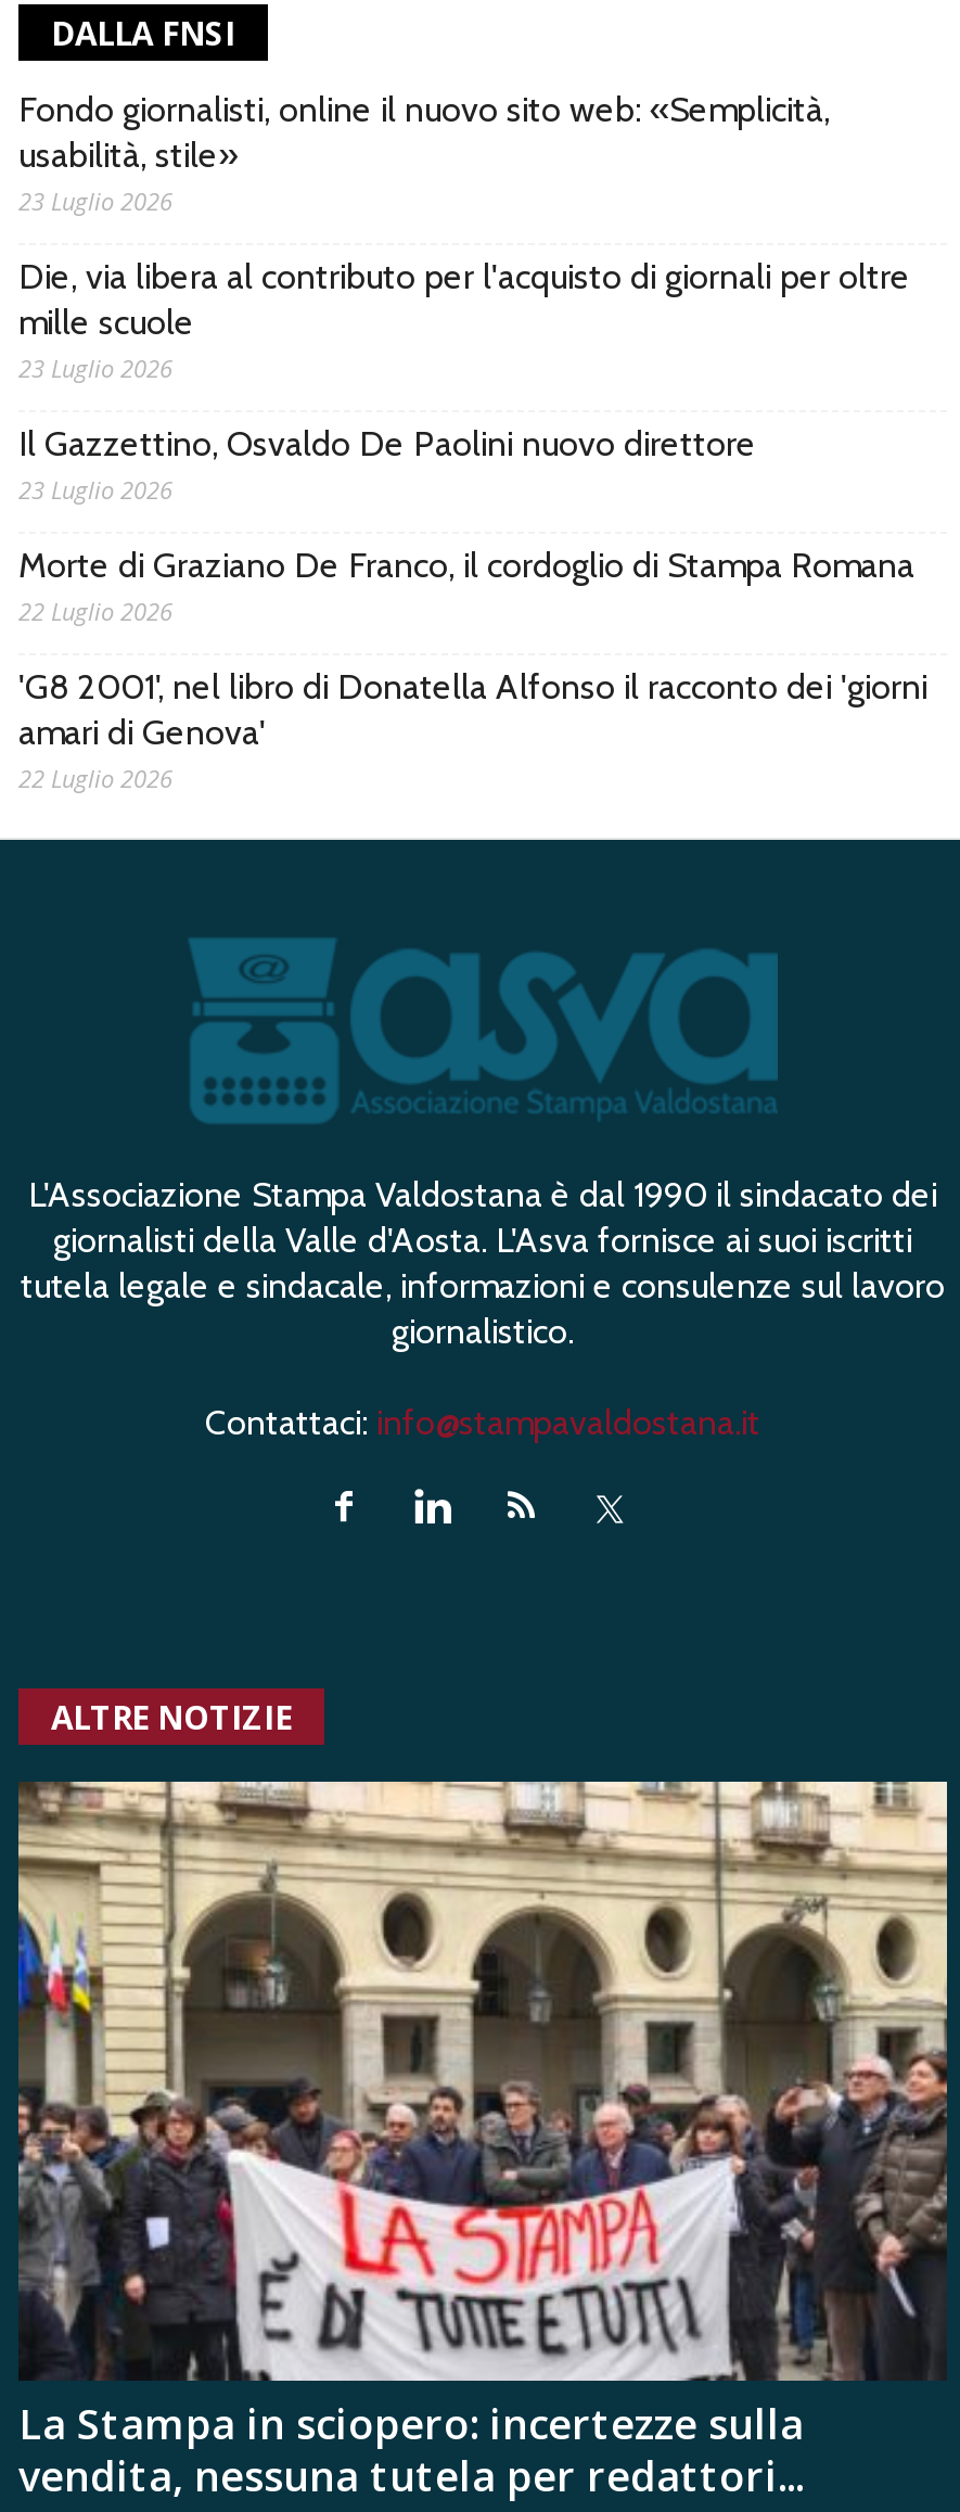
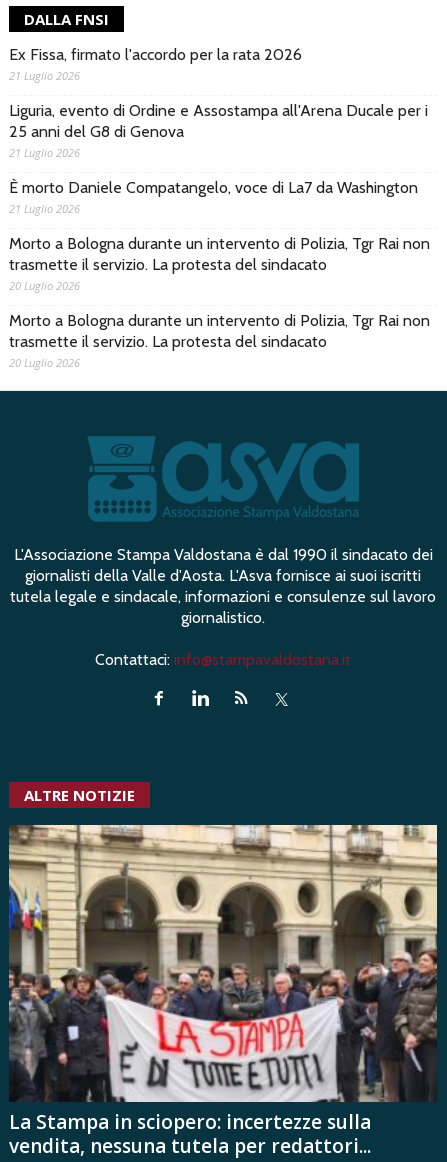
[18,90,830,218] Fondo giornalisti, online il nuovo sito web: «Semplicità, | usabilità, stile» | 23 Luglio 2026 -> [9,45,302,83] Ex Fissa, firmato l'accordo per la rata 2026 | 21 Luglio 2026
[18,257,910,385] Die, via libera al contributo per l'acquisto di giornali per oltre | mille scuole | 23 Luglio 2026 -> [9,101,428,160] Liguria, evento di Ordine e Assostampa all'Arena Ducale per i | 25 anni del G8 di Genova | 21 Luglio 2026
[18,424,756,506] Il Gazzettino, Osvaldo De Paolini nuovo direttore | 23 Luglio 2026 -> [9,178,418,216] È morto Daniele Compatangelo, voce di La7 da Washington | 21 Luglio 2026
[18,545,914,628] Morte di Graziano De Franco, il cordoglio di Stampa Romana | 22 Luglio 2026 -> [9,234,430,293] Morto a Bologna durante un intervento di Polizia, Tgr Rai non | trasmette il servizio. La protesta del sindacato | 20 Luglio 2026
[18,667,927,795] 'G8 2001', nel libro di Donatella Alfonso il racconto dei 'giorni | amari di Genova' | 22 Luglio 2026 -> [9,311,430,370] Morto a Bologna durante un intervento di Polizia, Tgr Rai non | trasmette il servizio. La protesta del sindacato | 20 Luglio 2026

